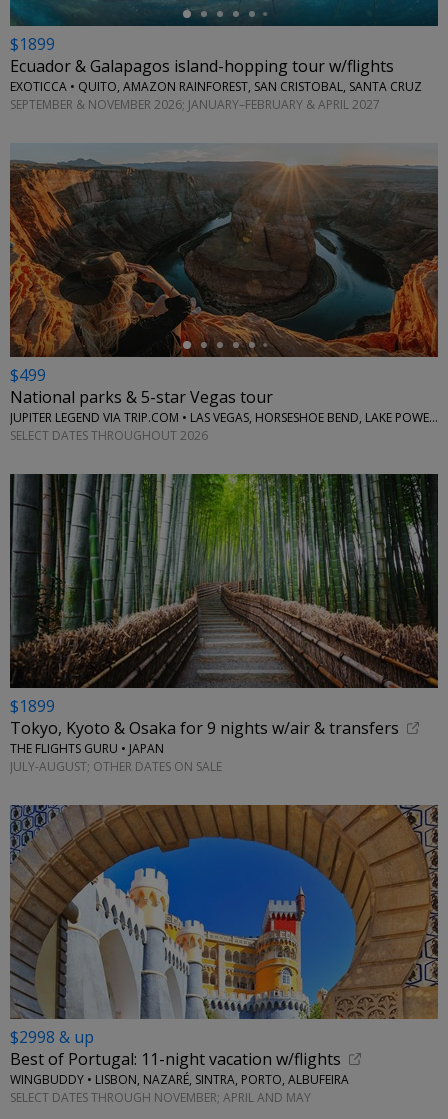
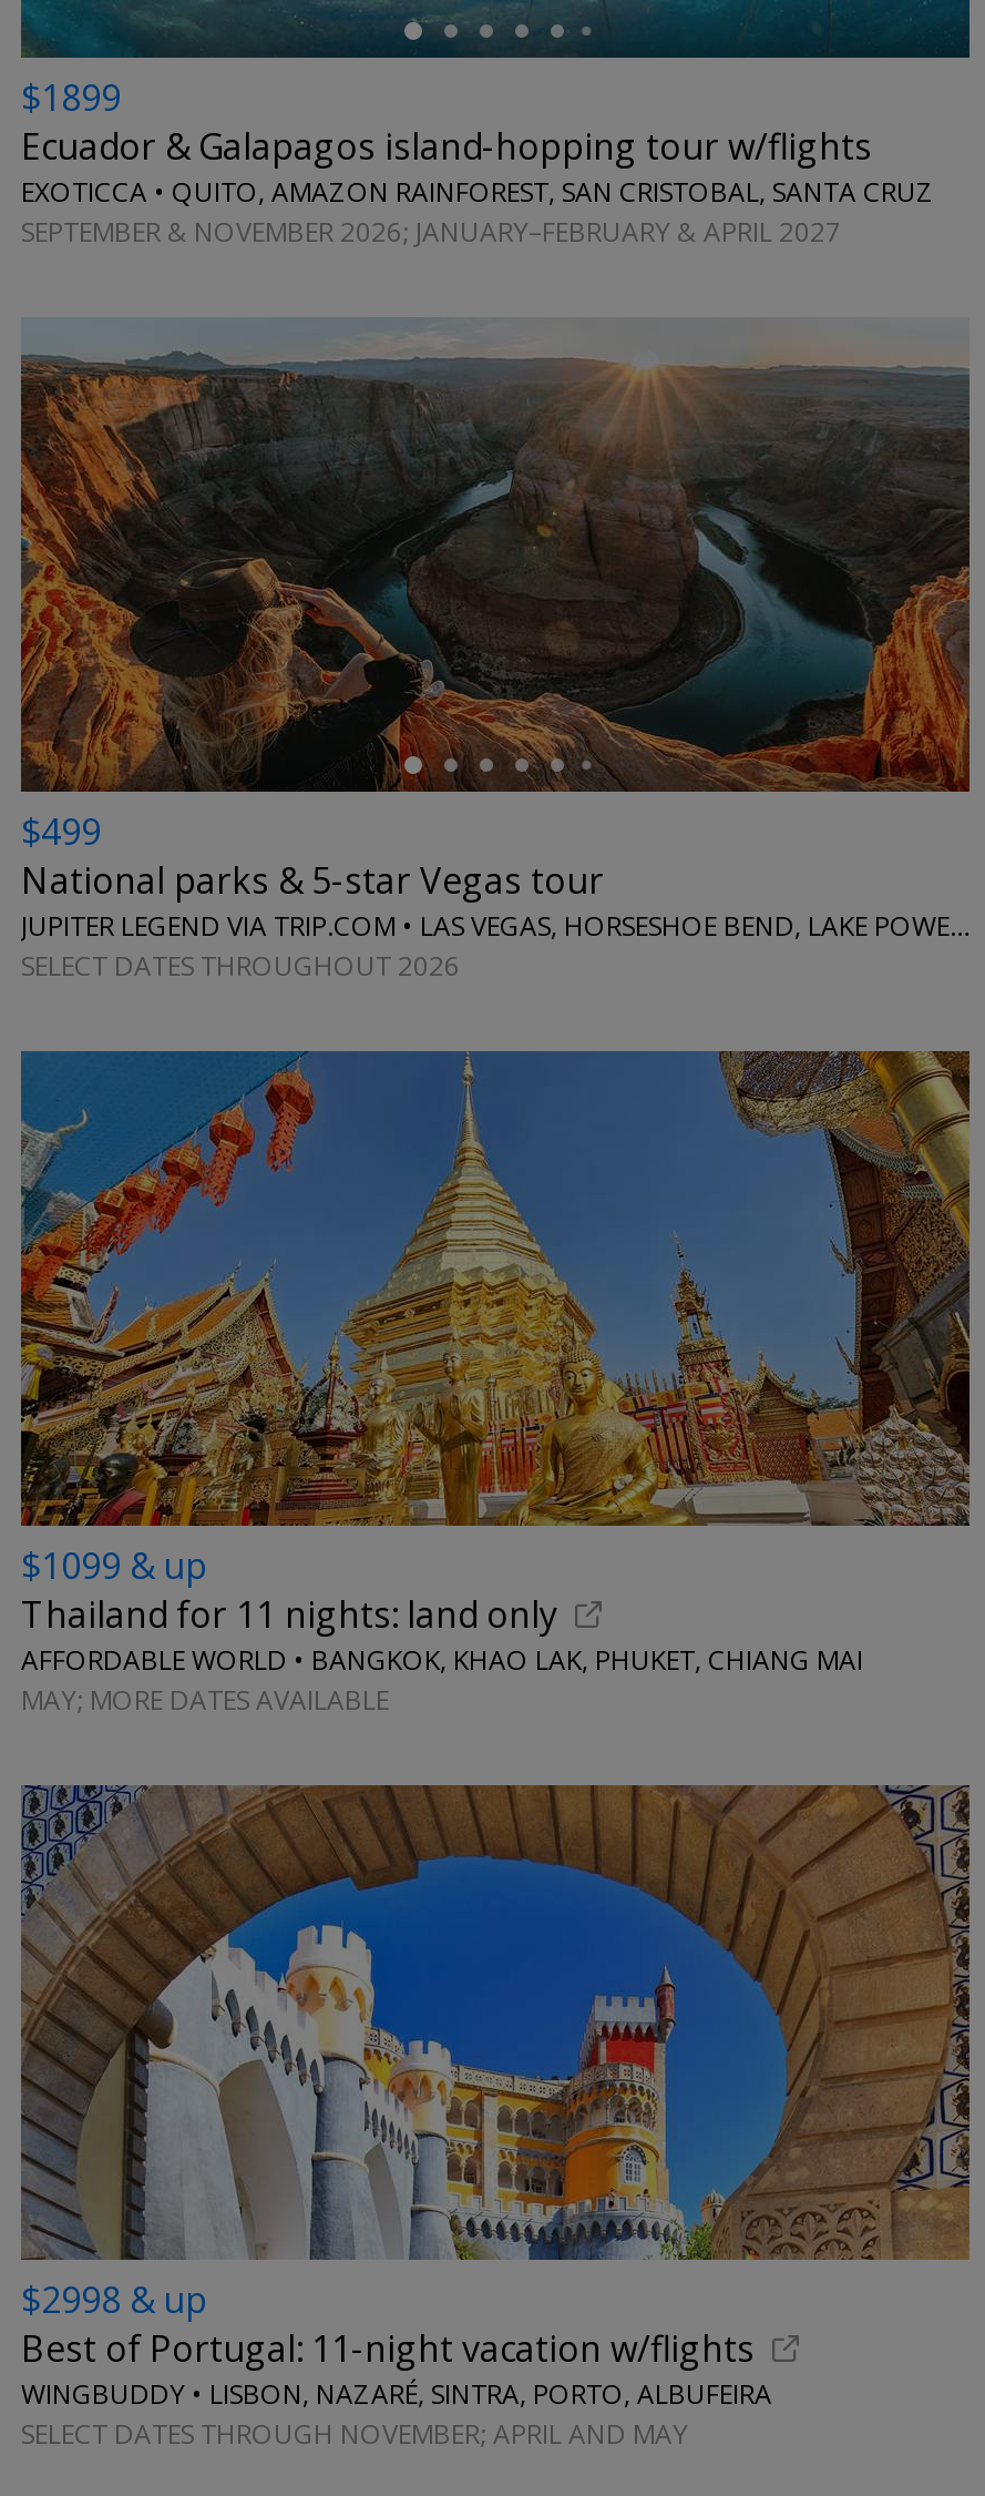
[9,473,439,775] [image] | $1899 | Tokyo, Kyoto & Osaka for 9 nights w/air & transfers | THE FLIGHTS GURU • JAPAN | JULY-AUGUST; OTHER DATES ON SALE -> [19,1049,972,1718] [image] | $1099 & up | Thailand for 11 nights: land only | AFFORDABLE WORLD • BANGKOK, KHAO LAK, PHUKET, CHIANG MAI | MAY; MORE DATES AVAILABLE

